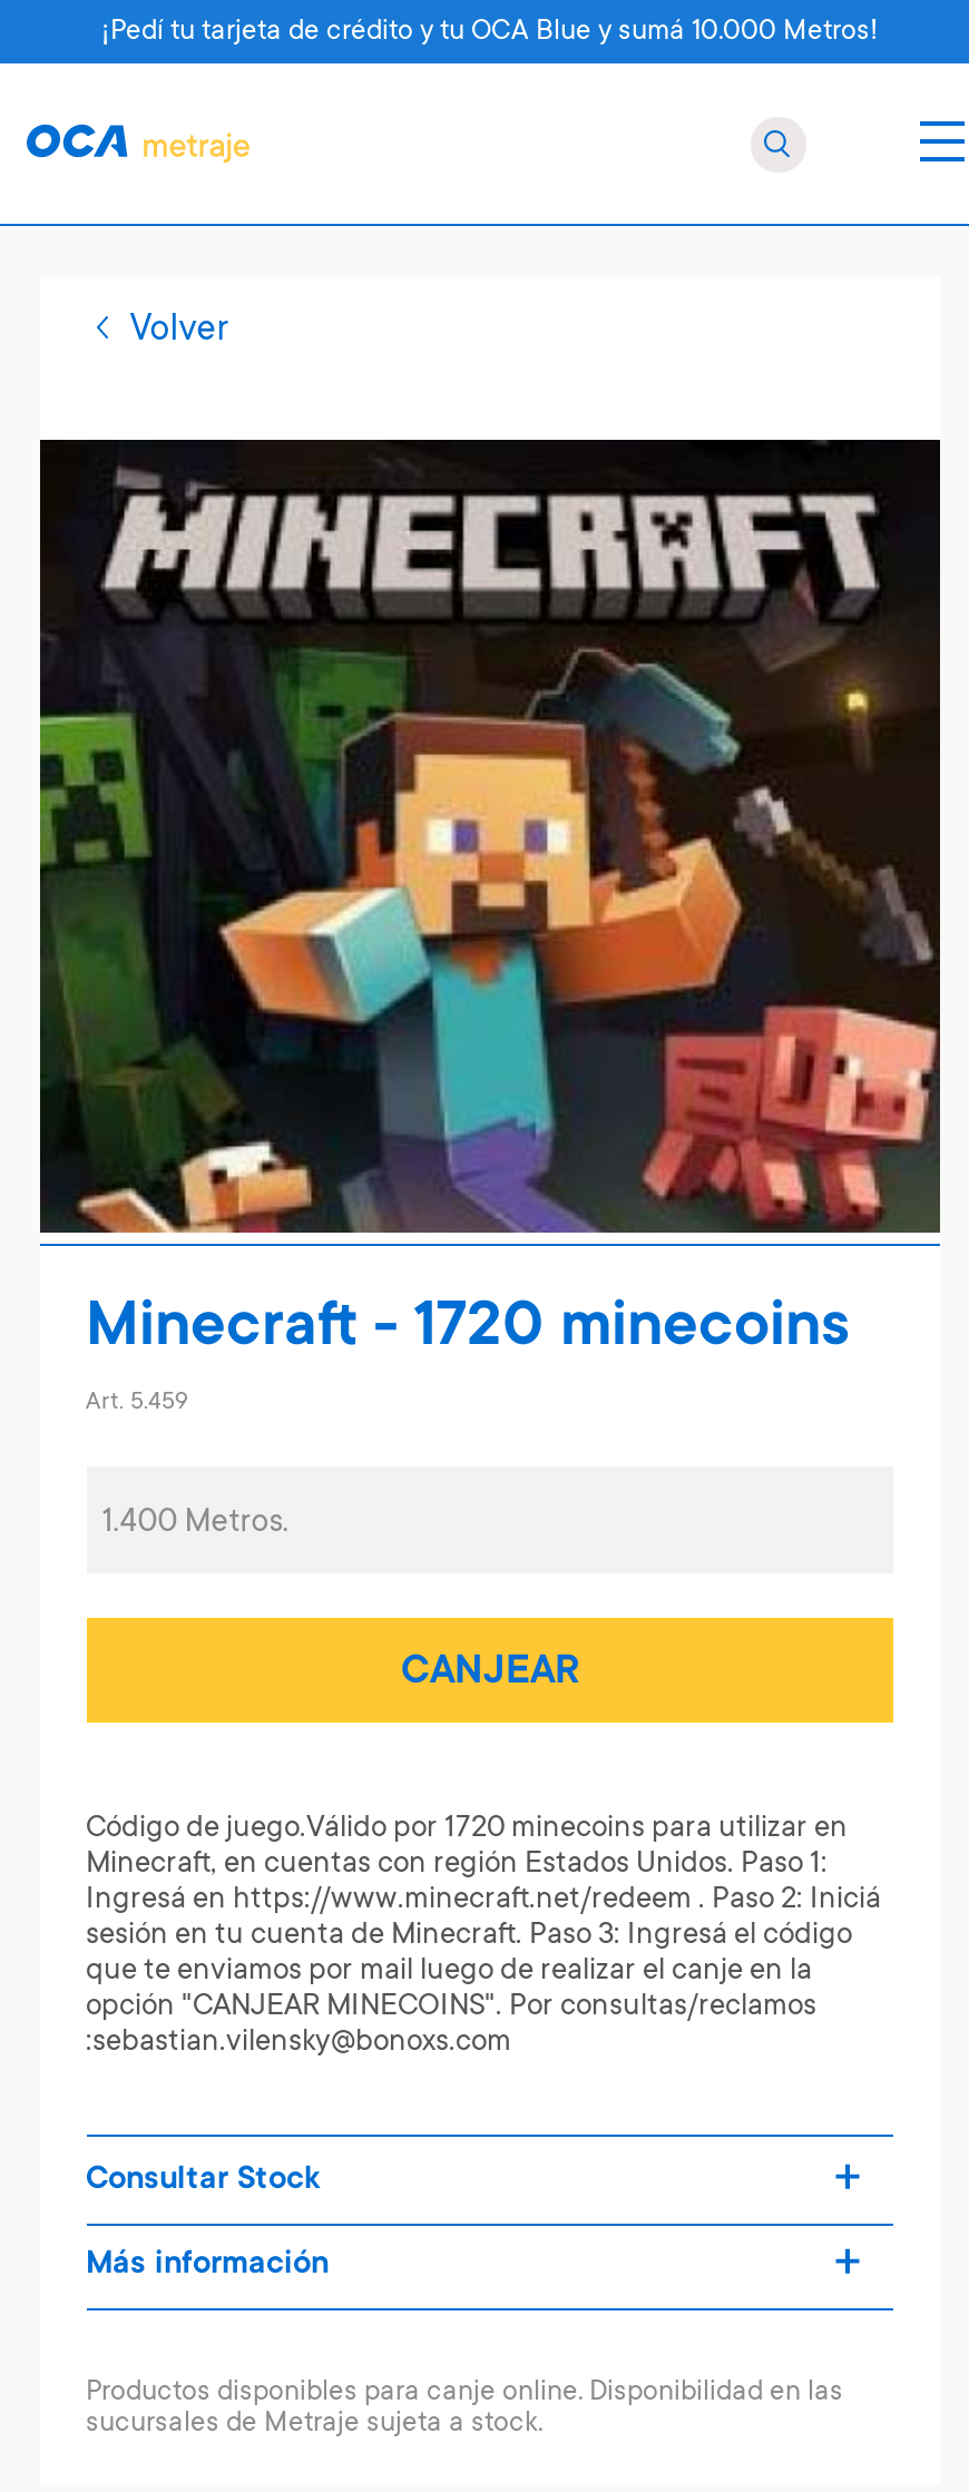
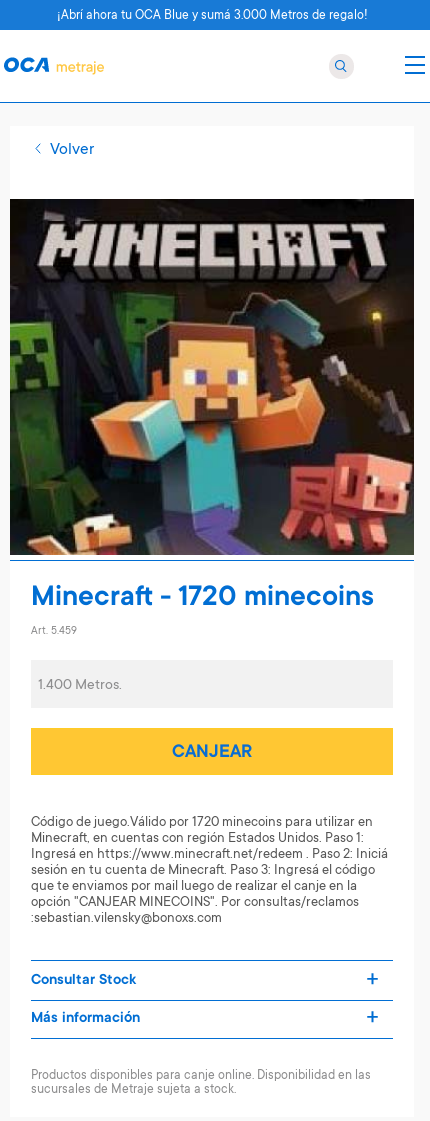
[101,17,879,48] ¡Pedí tu tarjeta de crédito y tu OCA Blue y sumá 10.000 Metros! -> [56,9,367,23] ¡Abrí ahora tu OCA Blue y sumá 3.000 Metros de regalo!

